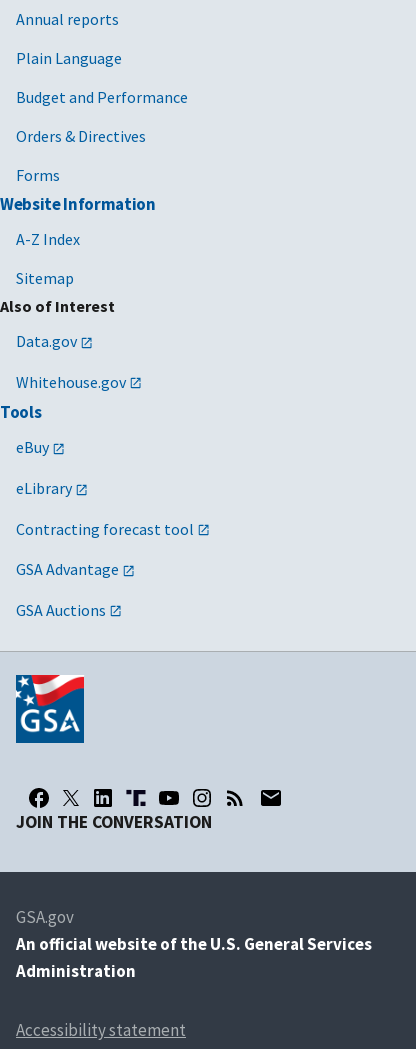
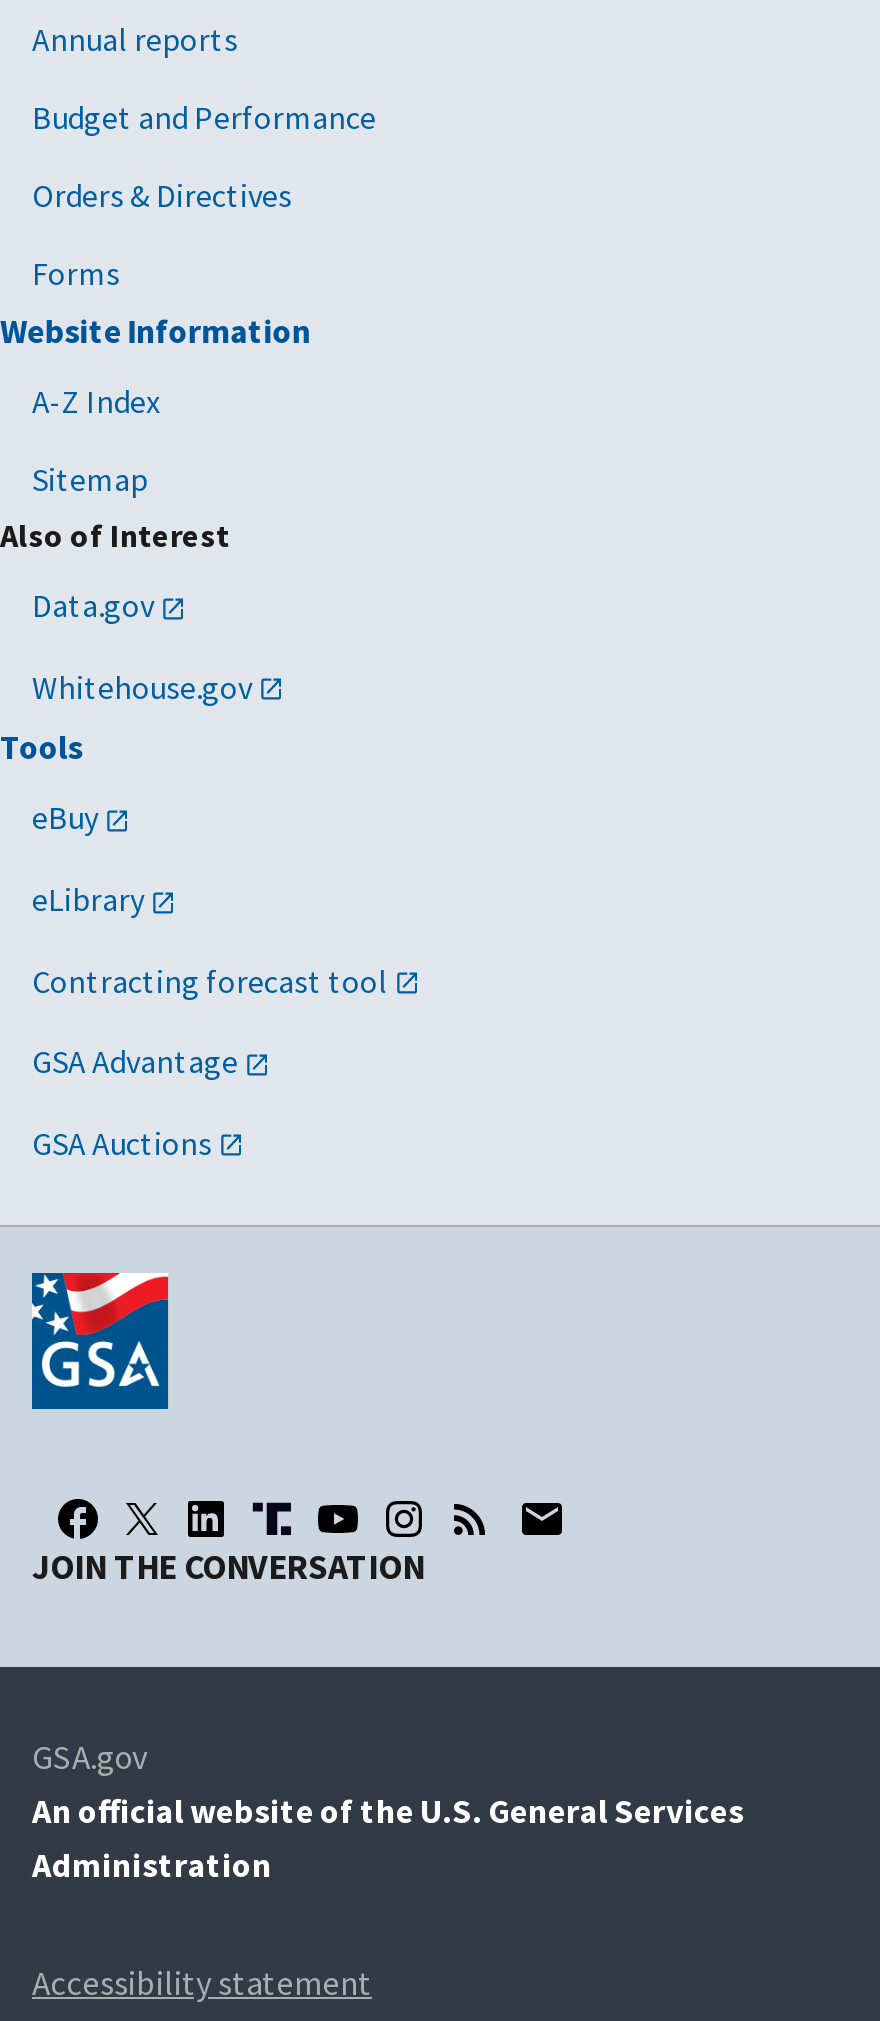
[16,48,122,68] Plain Language -> none

